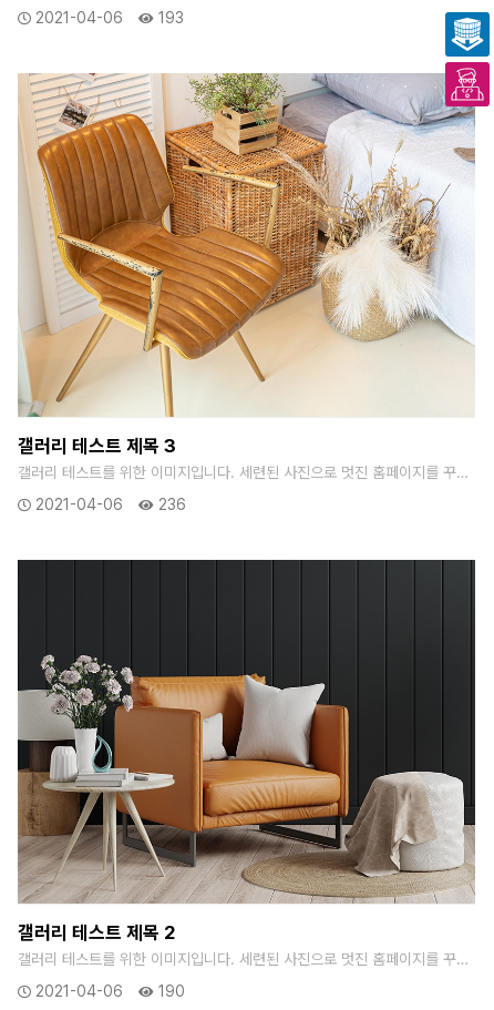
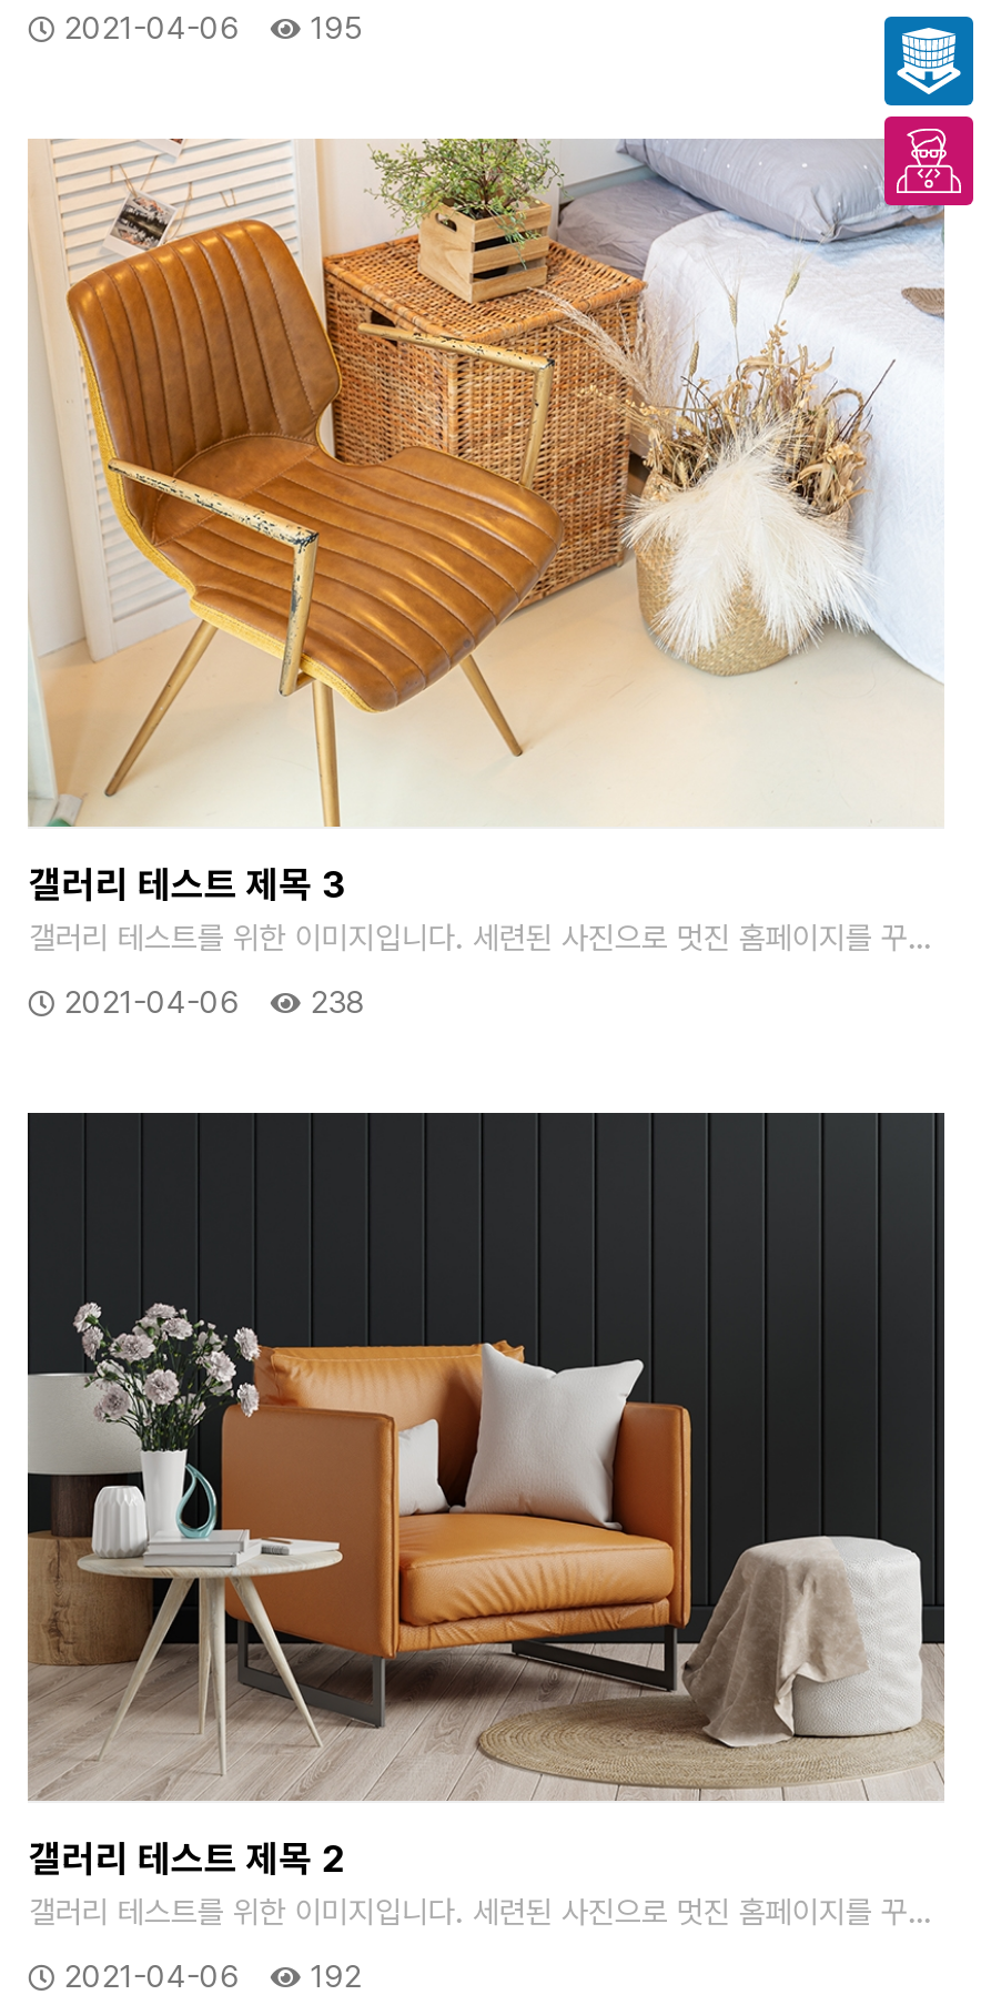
[31,9,184,26] 2021-04-06 193 -> [55,10,364,45] 2021-04-06 195
[31,495,187,513] 2021-04-06 236 -> [55,984,366,1019] 2021-04-06 238
[31,982,185,1000] 2021-04-06 190 -> [55,1958,362,1993] 2021-04-06 192

